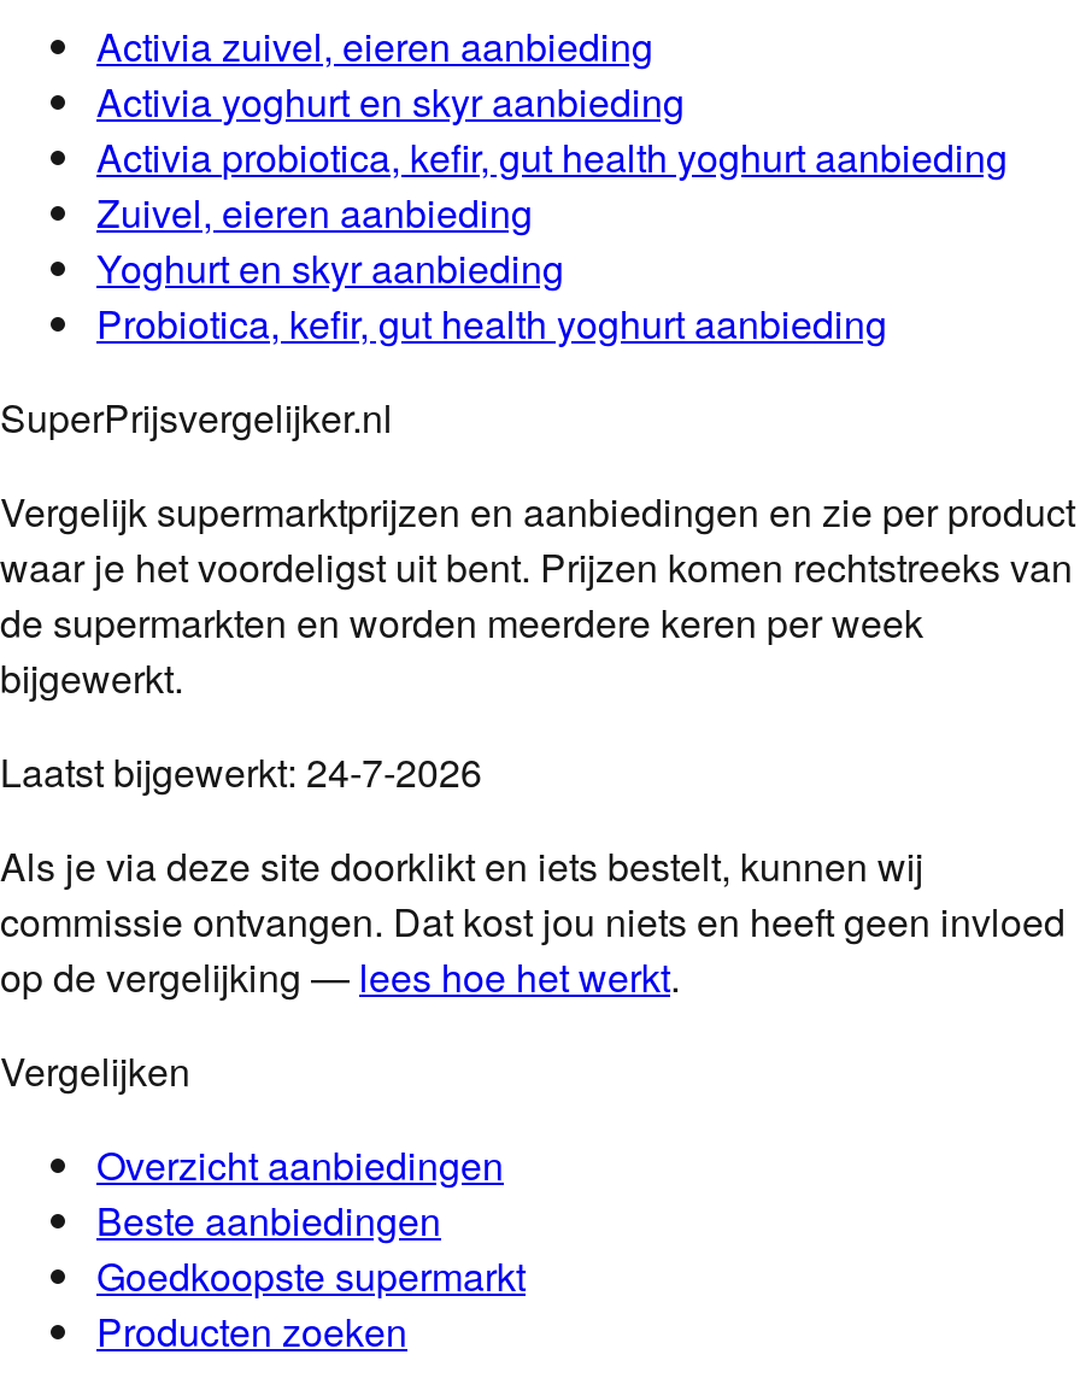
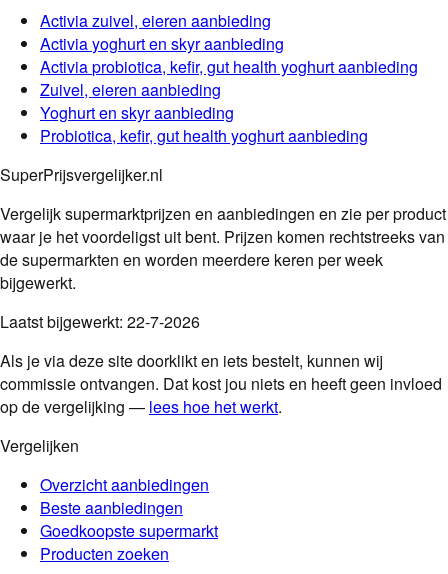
[0,743,482,799] Laatst bijgewerkt: 24-7-2026 -> [0,310,200,333] Laatst bijgewerkt: 22-7-2026

